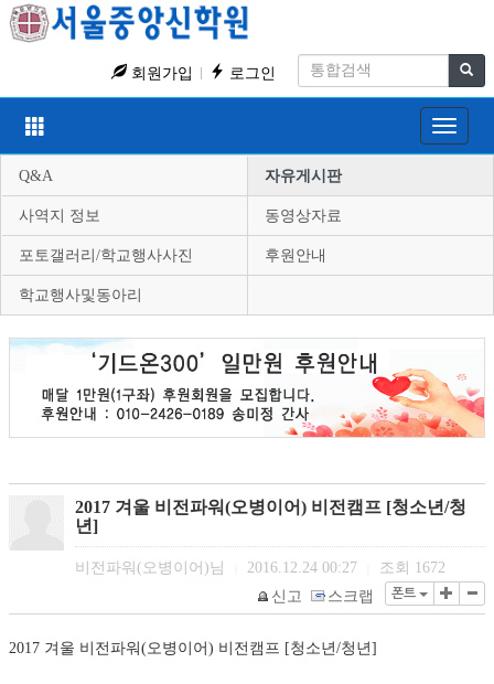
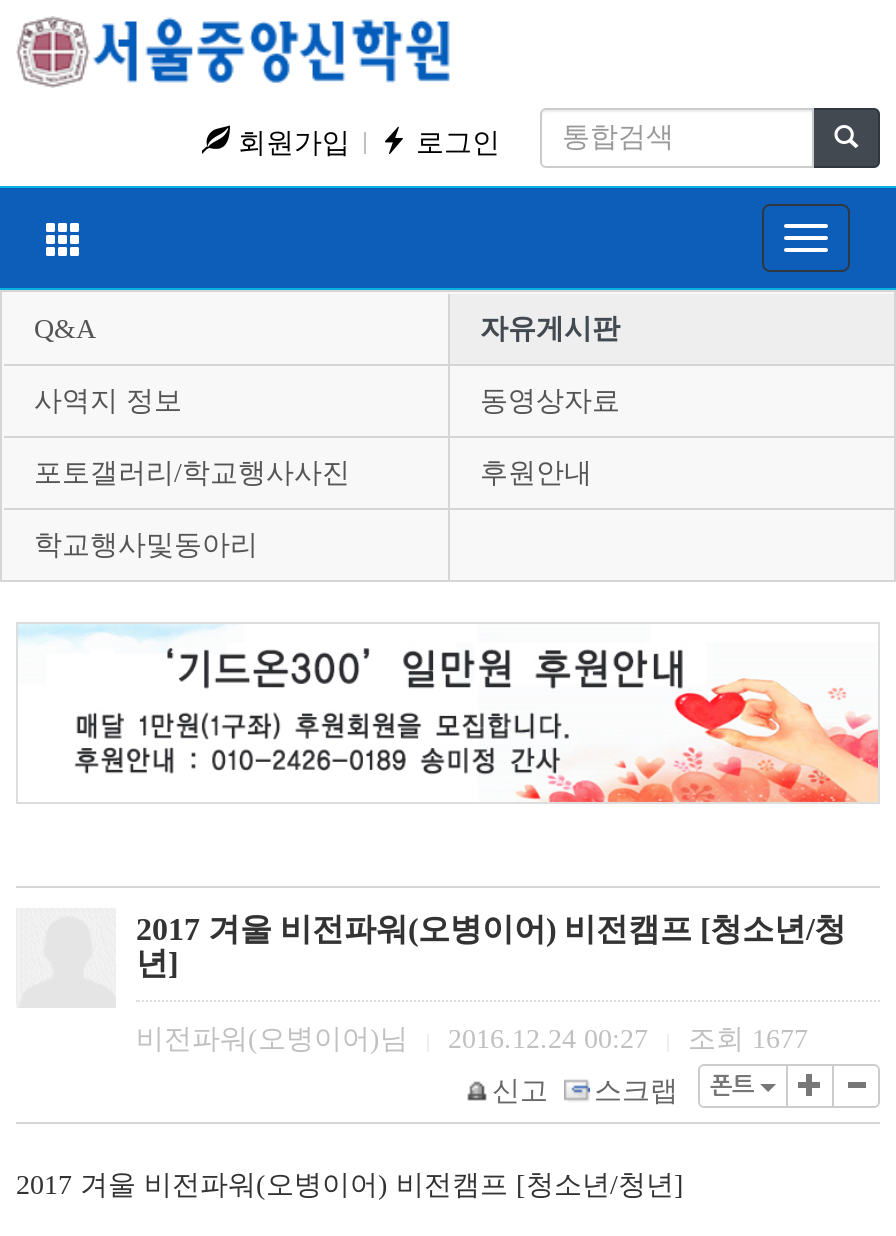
[75,559,445,576] 비전파워(오병이어)님 2016.12.24 00:27 조회 1672 -> [136,1024,808,1054] 비전파워(오병이어)님 2016.12.24 00:27 조회 1677

